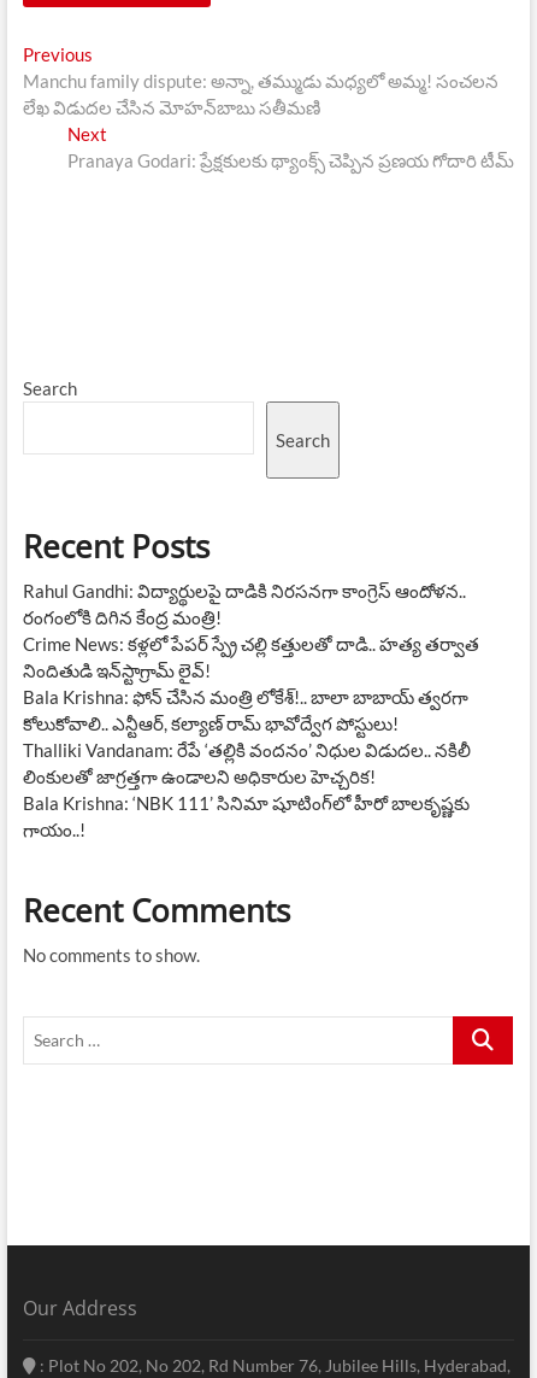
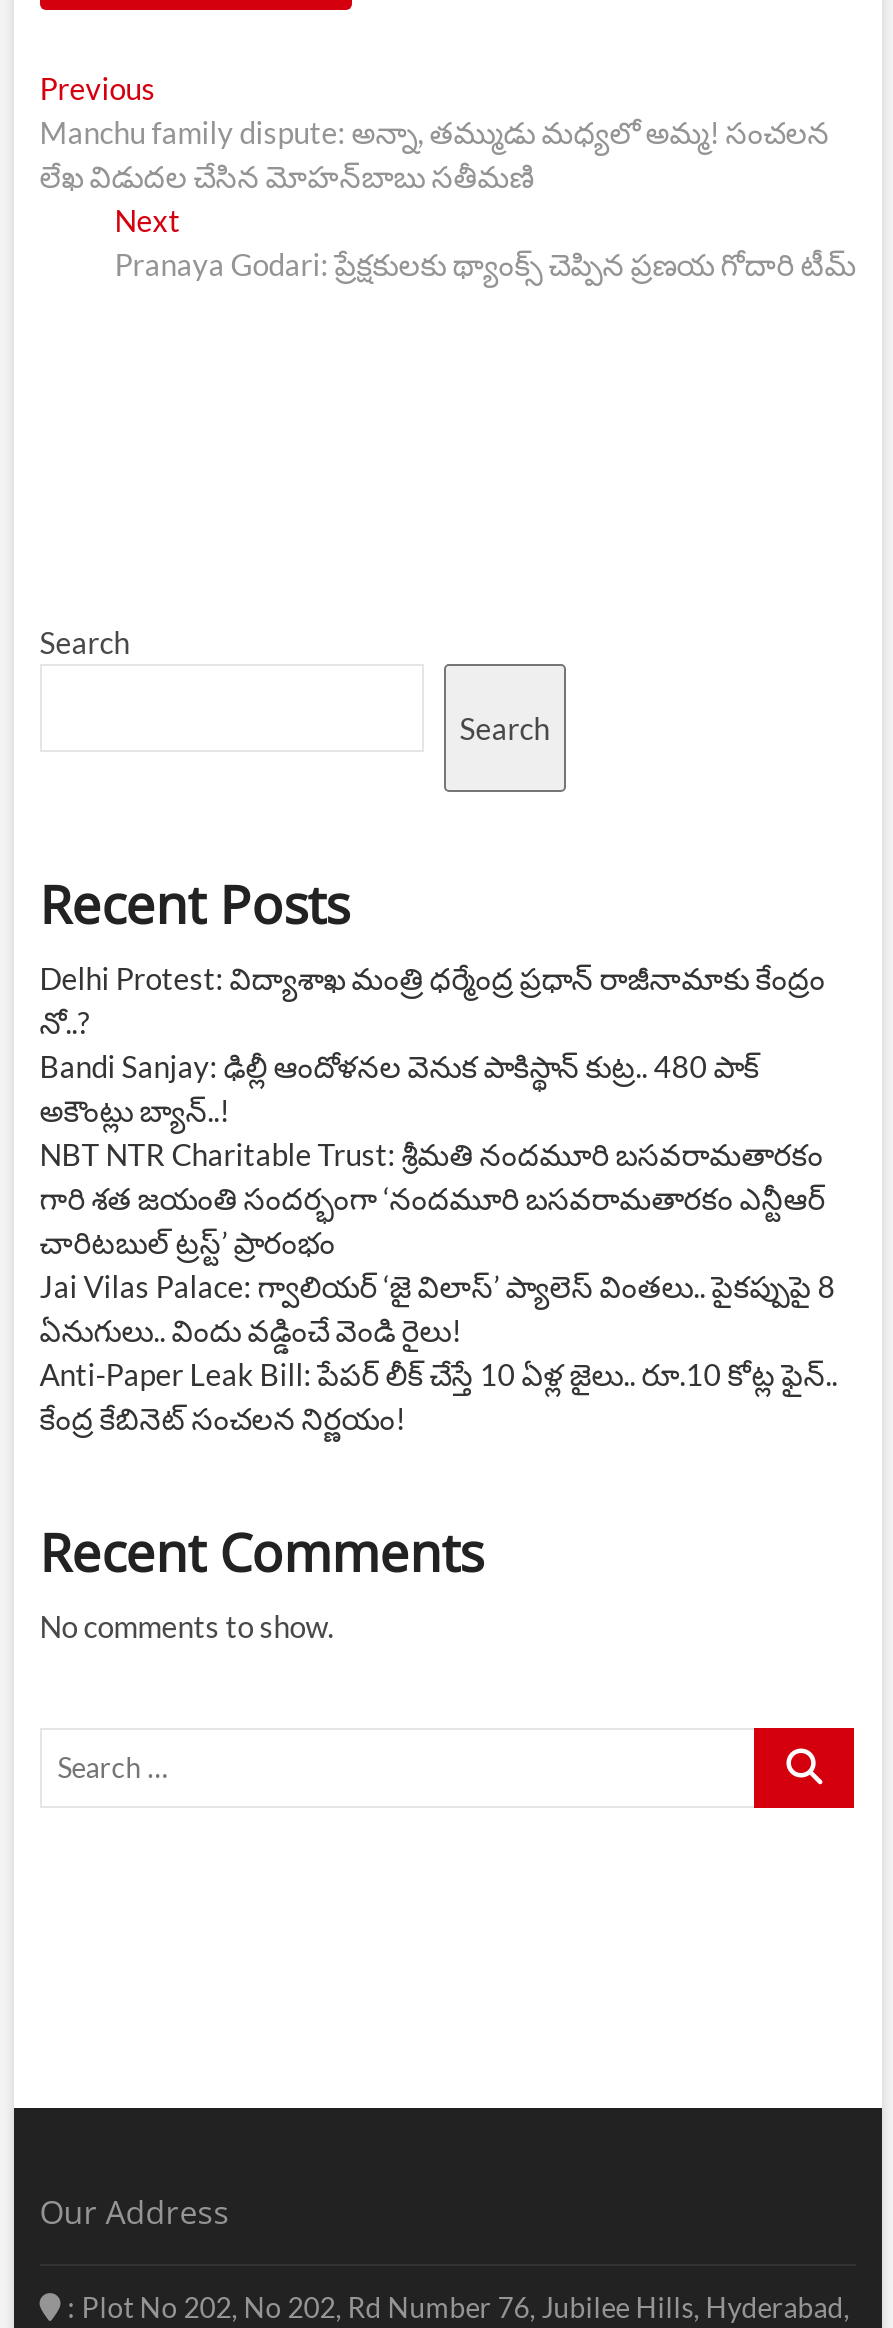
[23,580,479,840] Rahul Gandhi: విద్యార్థులపై దాడికి నిరసనగా కాంగ్రెస్ ఆందోళన.. | రంగంలోకి దిగిన కేంద్ర మంత్రి! | Crime News: కళ్లలో పేపర్ స్ప్రే చల్లి కత్తులతో దాడి.. హత్య తర్వాత | నిందితుడి ఇన్‌స్టాగ్రామ్ లైవ్! | Bala Krishna: ఫోన్ చేసిన మంత్రి లోకేశ్!.. బాలా బాబాయ్ త్వరగా | కోలుకోవాలి.. ఎన్టీఆర్, కల్యాణ్ రామ్ భావోద్వేగ పోస్టులు! | Thalliki Vandanam: రేపే ‘తల్లికి వందనం’ నిధుల విడుదల.. నకిలీ | లింకులతో జాగ్రత్తగా ఉండాలని అధికారుల హెచ్చరిక! | Bala Krishna: ‘NBK 111’ సినిమా షూటింగ్‌లో హీరో బాలకృష్ణకు | గాయం..! -> [40,960,838,1436] Delhi Protest: విద్యాశాఖ మంత్రి ధర్మేంద్ర ప్రధాన్ రాజీనామాకు కేంద్రం | నో..? | Bandi Sanjay: ఢిల్లీ ఆందోళనల వెనుక పాకిస్థాన్ కుట్ర.. 480 పాక్ | అకౌంట్లు బ్యాన్..! | NBT NTR Charitable Trust: శ్రీమతి నందమూరి బసవరామతారకం | గారి శత జయంతి సందర్భంగా ‘నందమూరి బసవరామతారకం ఎన్టీఆర్ | చారిటబుల్ ట్రస్ట్’ ప్రారంభం | Jai Vilas Palace: గ్వాలియర్ ‘జై విలాస్’ ప్యాలెస్ వింతలు.. పైకప్పుపై 8 | ఏనుగులు.. విందు వడ్డించే వెండి రైలు! | Anti-Paper Leak Bill: పేపర్ లీక్ చేస్తే 10 ఏళ్ల జైలు.. రూ.10 కోట్ల ఫైన్.. | కేంద్ర కేబినెట్ సంచలన నిర్ణయం!

